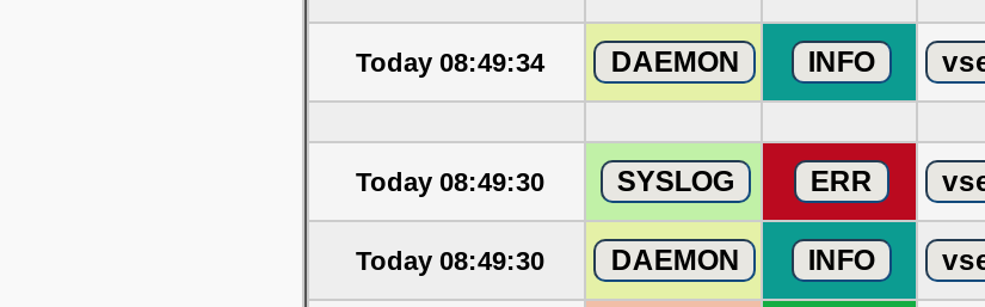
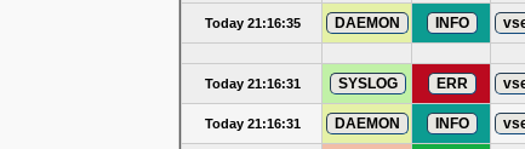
[356,48,544,76] Today 08:49:34 -> [206,16,301,30] Today 21:16:35
[356,167,544,196] Today 08:49:30 -> [206,76,301,91] Today 21:16:31
[356,246,544,275] Today 08:49:30 -> [206,116,301,131] Today 21:16:31

